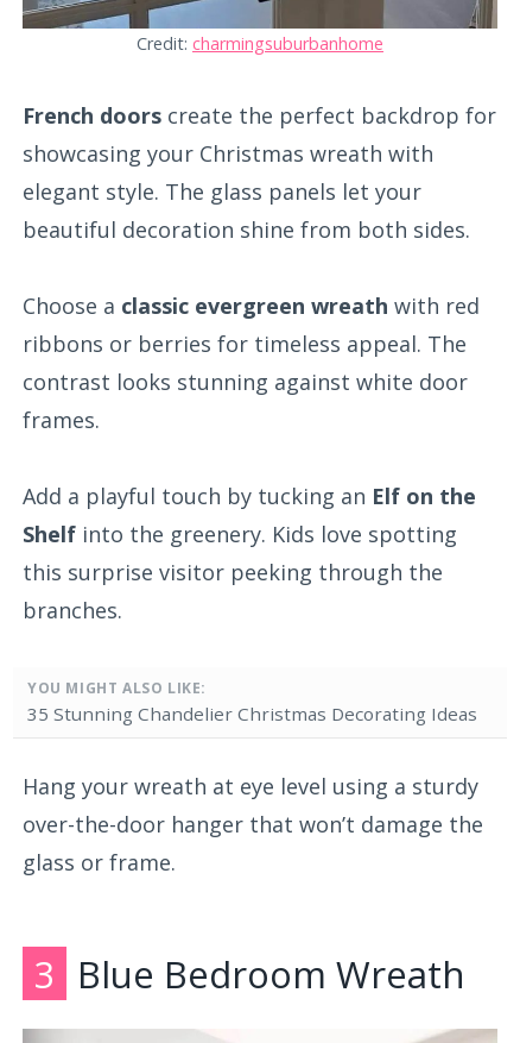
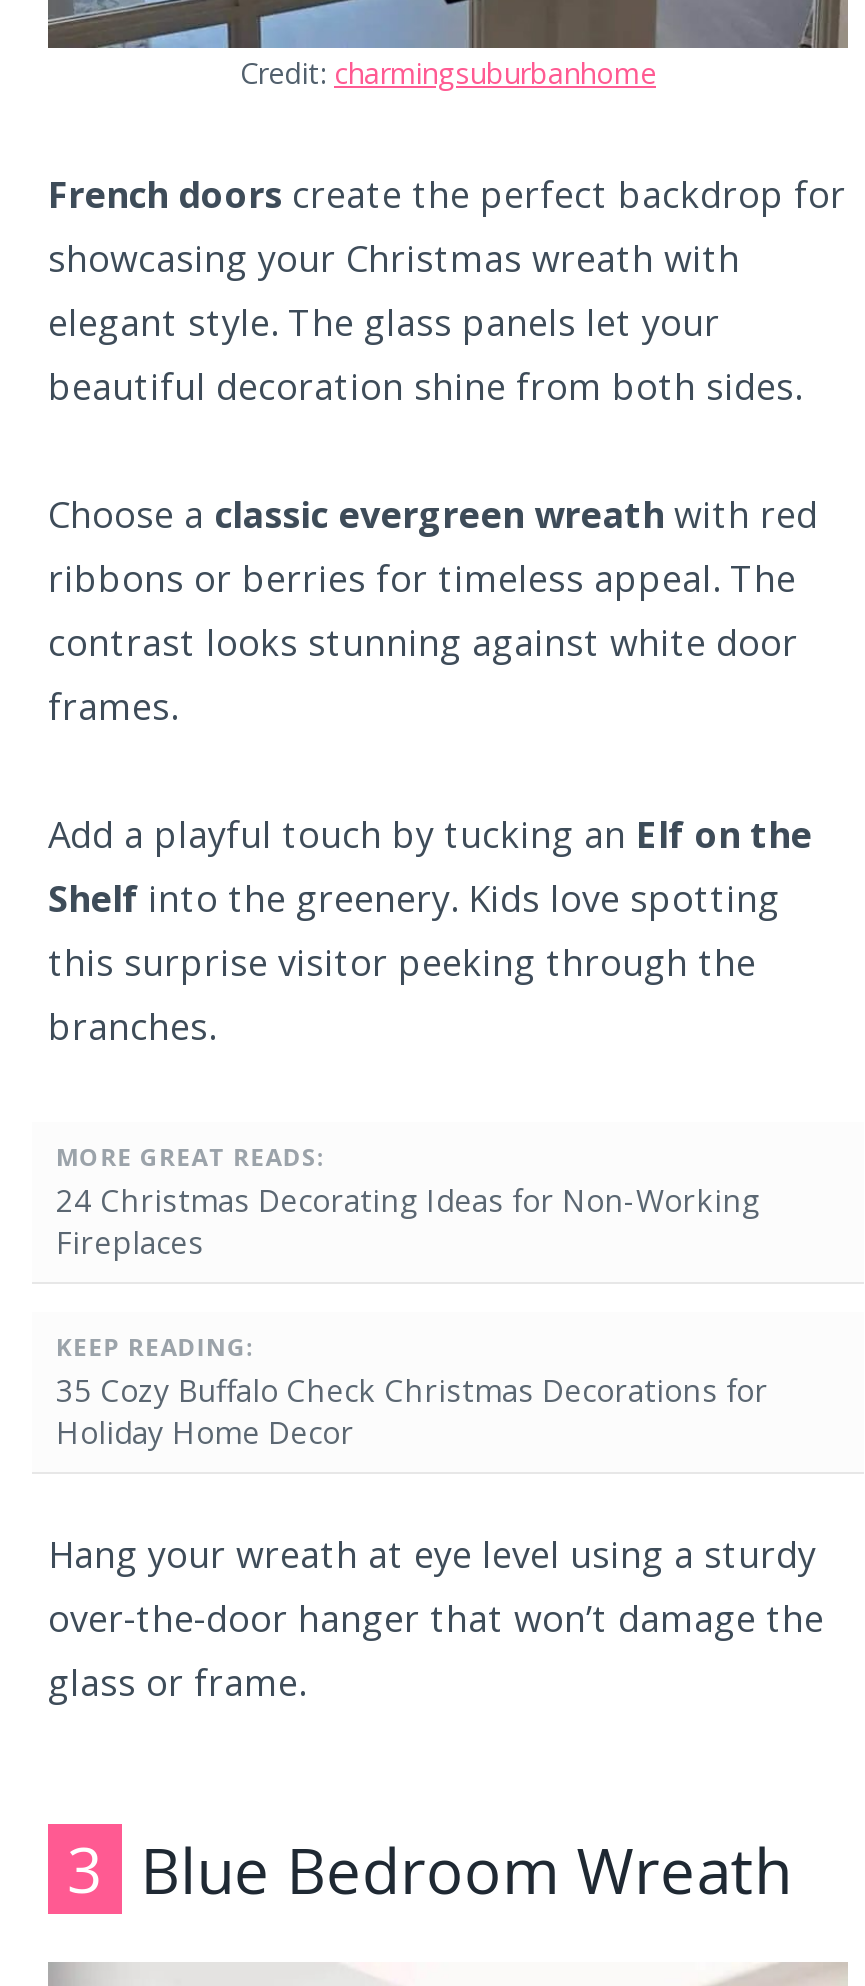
[27,678,477,726] YOU MIGHT ALSO LIKE: | 35 Stunning Chandelier Christmas Decorating Ideas -> [56,1141,768,1453] MORE GREAT READS: | 24 Christmas Decorating Ideas for Non-Working | Fireplaces | KEEP READING: | 35 Cozy Buffalo Check Christmas Decorations for | Holiday Home Decor

